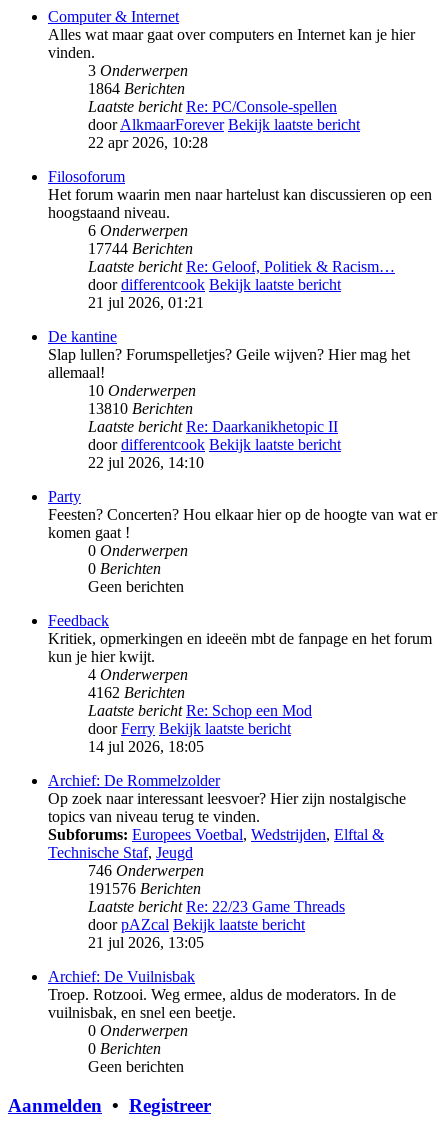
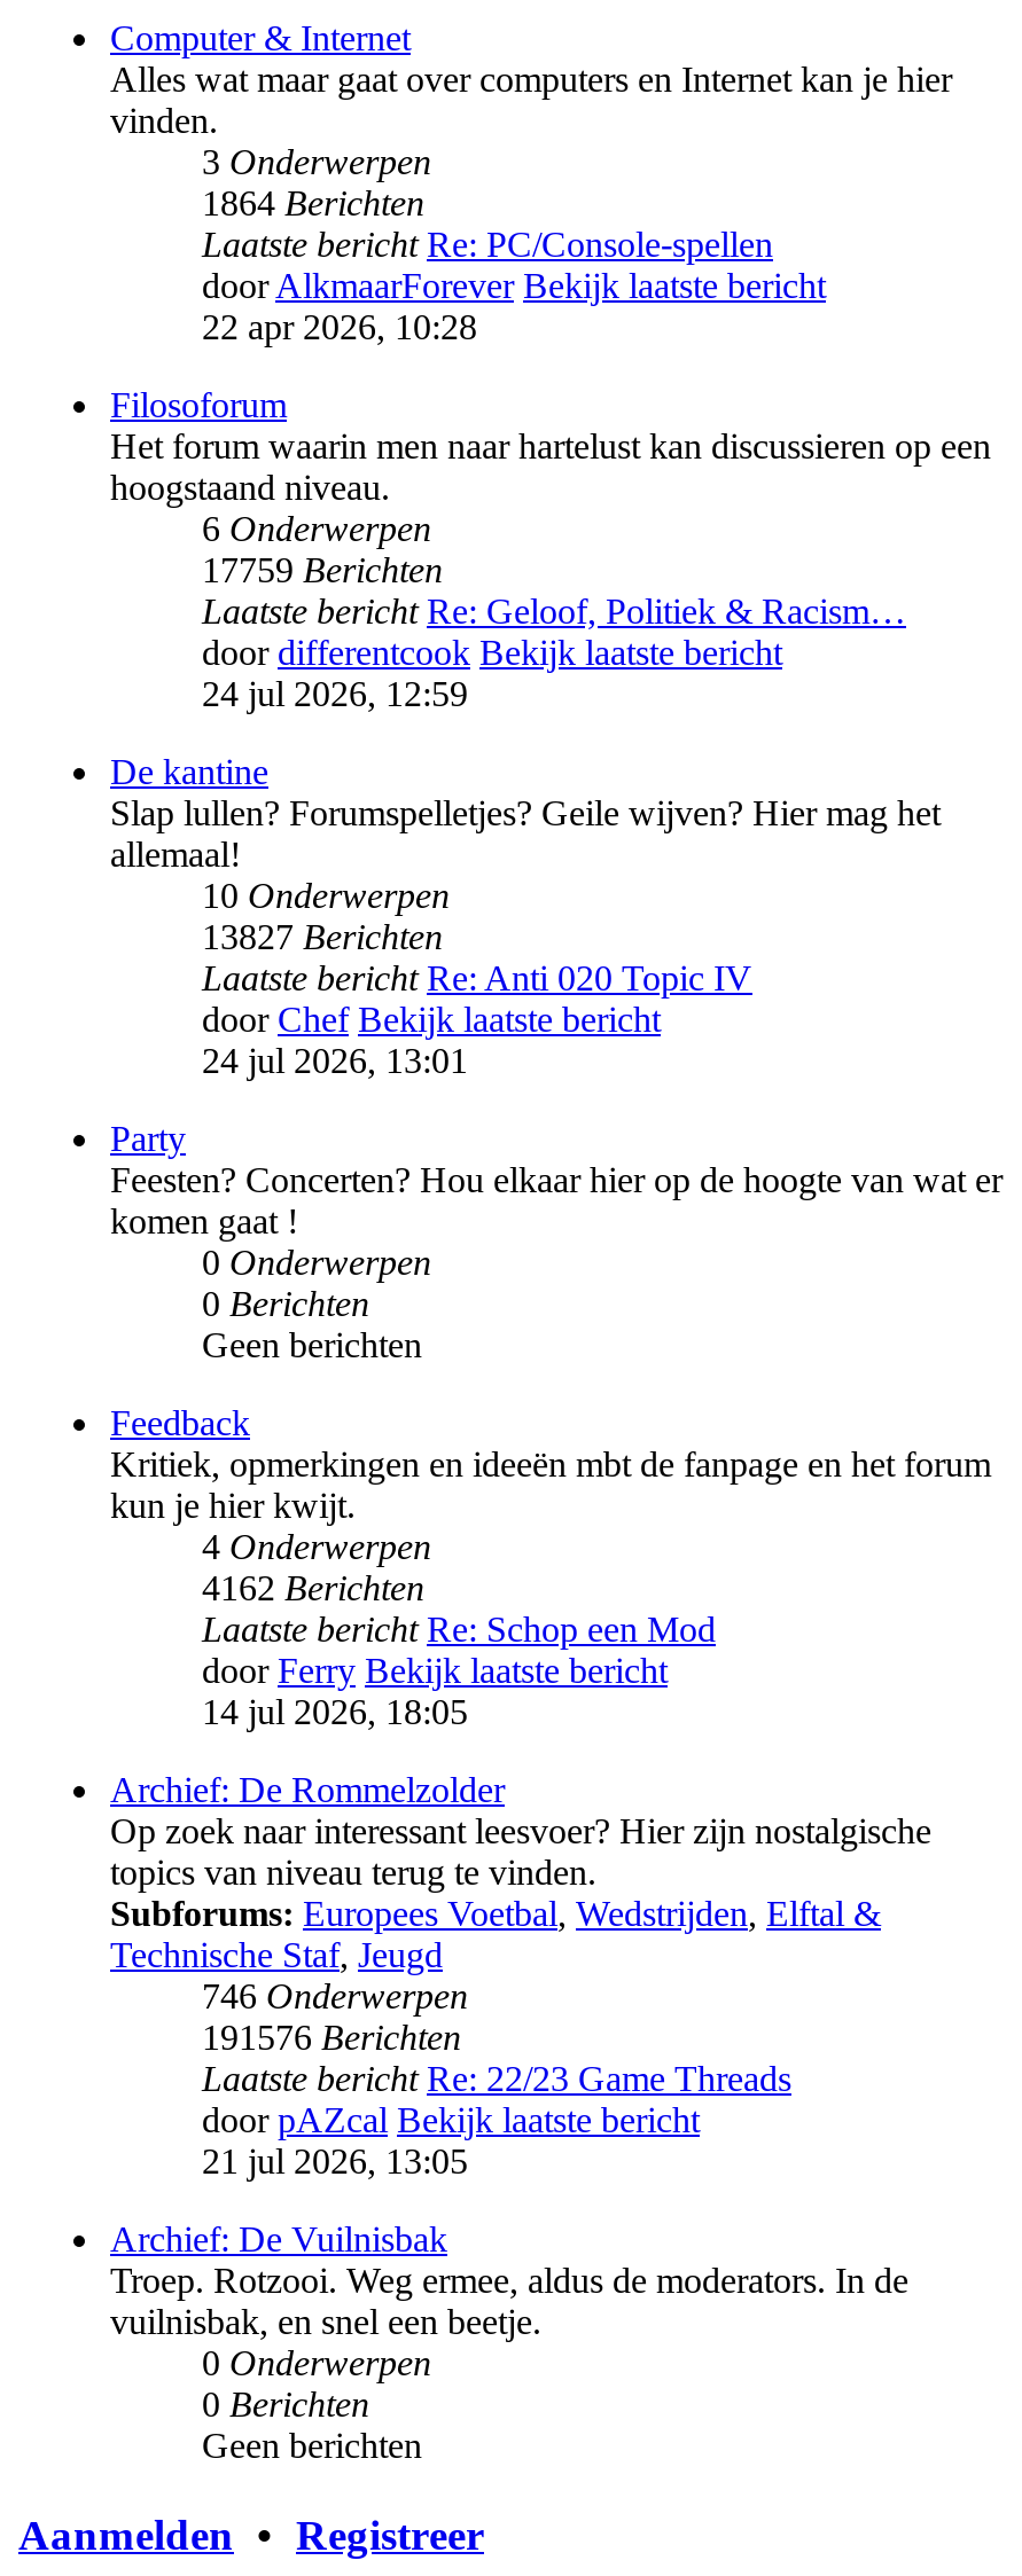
[88,240,193,257] 17744 Berichten -> [202,551,443,590] 17759 Berichten
[88,294,204,311] 21 jul 2026, 01:21 -> [202,675,468,714] 24 jul 2026, 12:59
[88,400,341,471] 13810 Berichten | Laatste bericht Re: Daarkanikhetopic II | door differentcook Bekijk laatste bericht | 22 jul 2026, 14:10 -> [202,918,752,1081] 13827 Berichten | Laatste bericht Re: Anti 020 Topic IV | door Chef Bekijk laatste bericht | 24 jul 2026, 13:01

